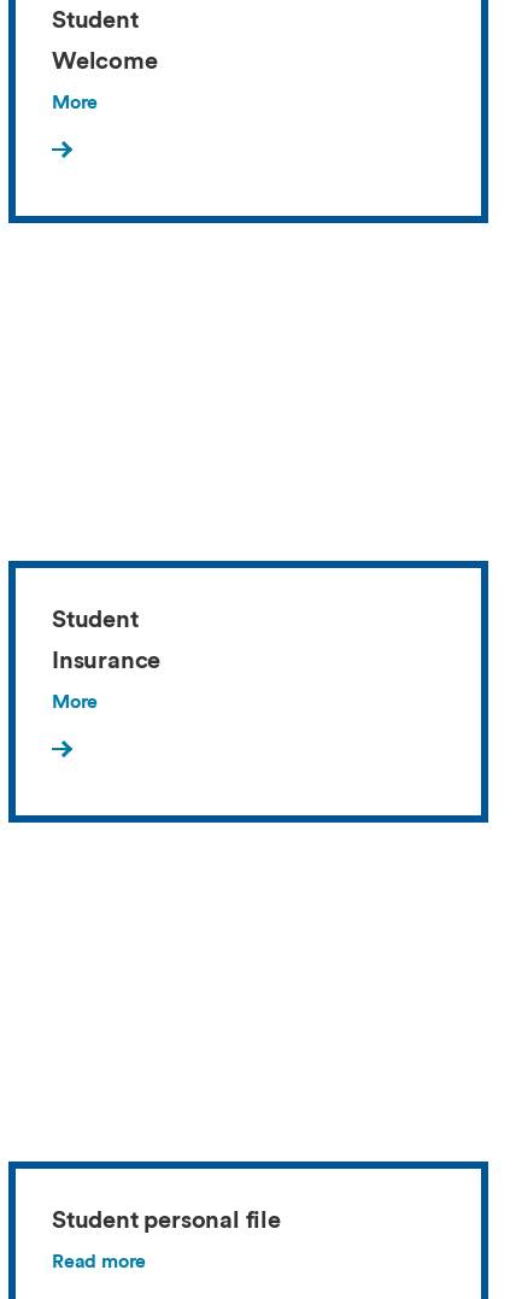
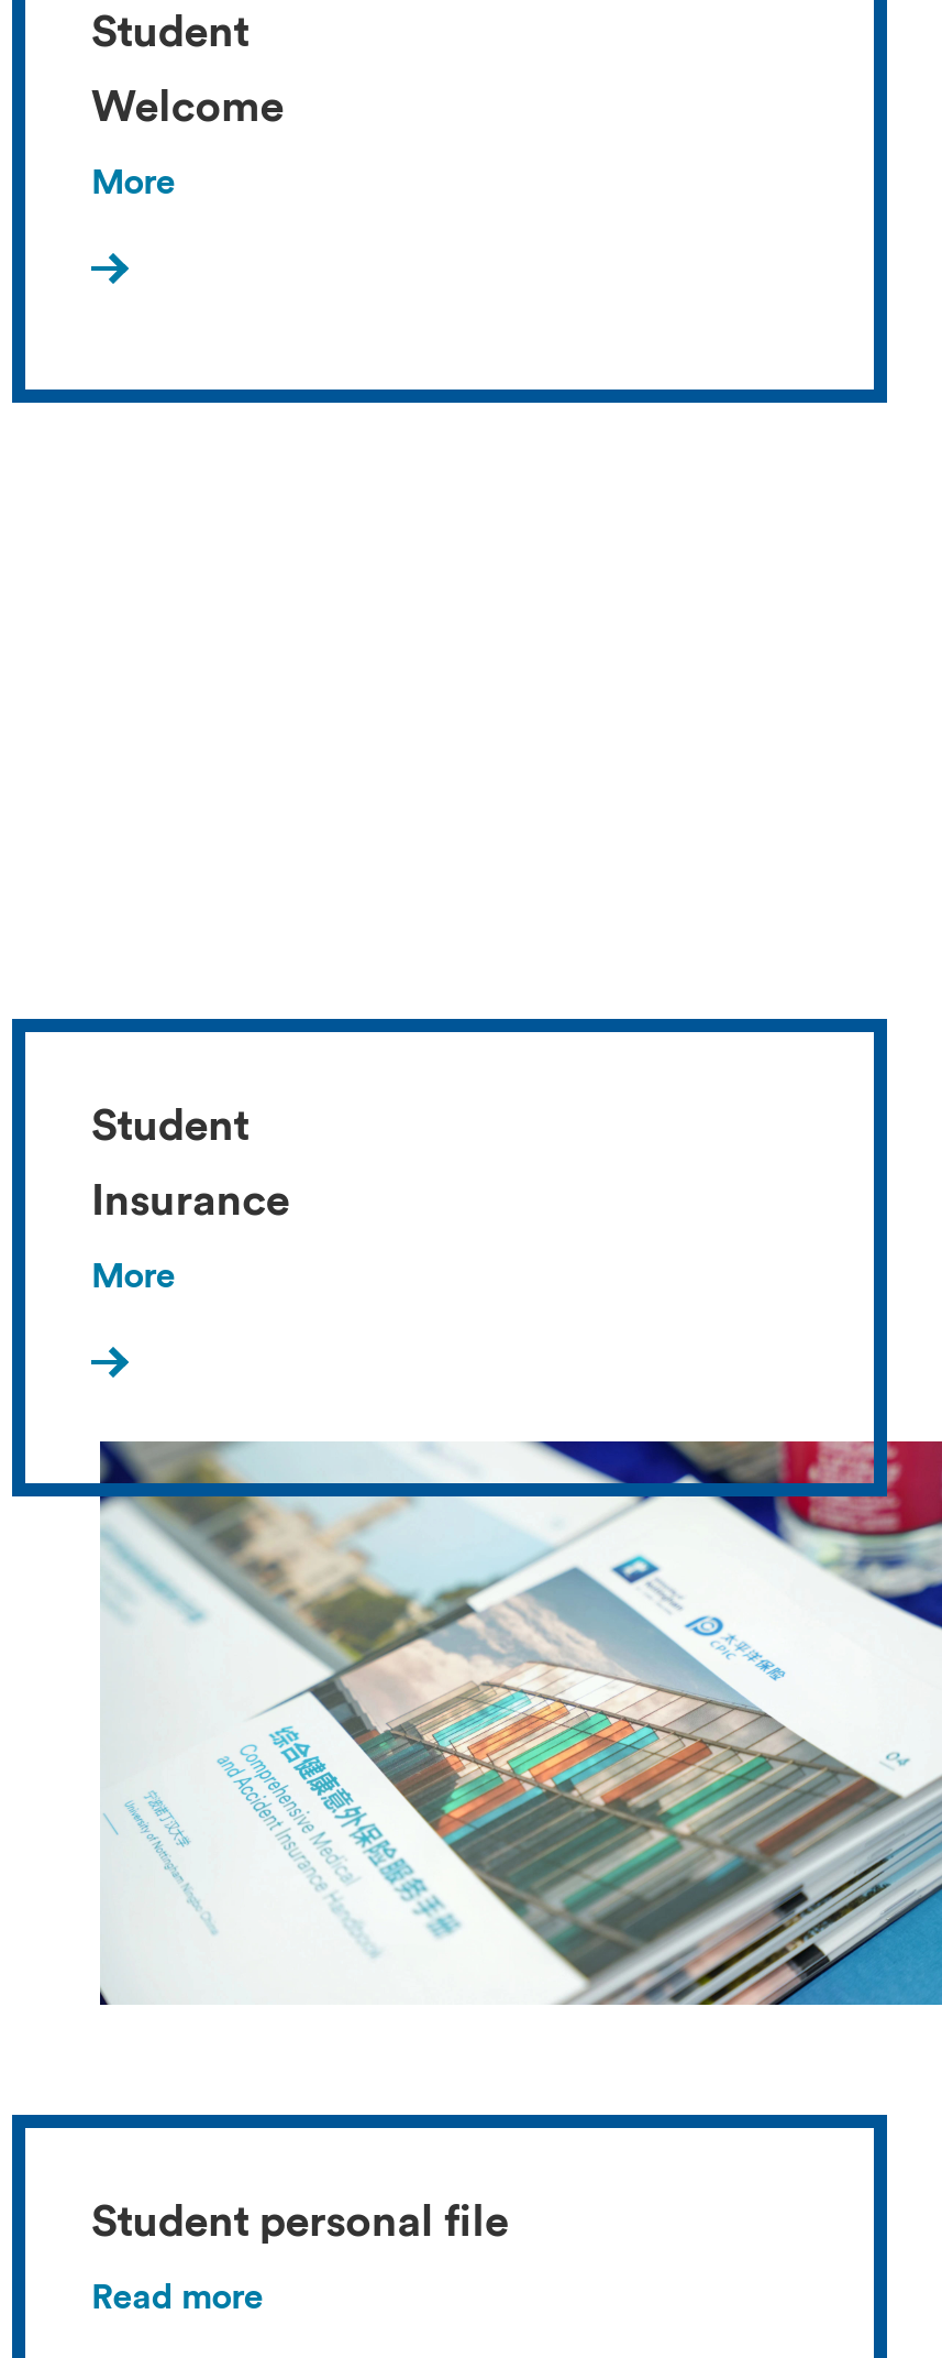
none -> [98,1439,935,2007] [image]

